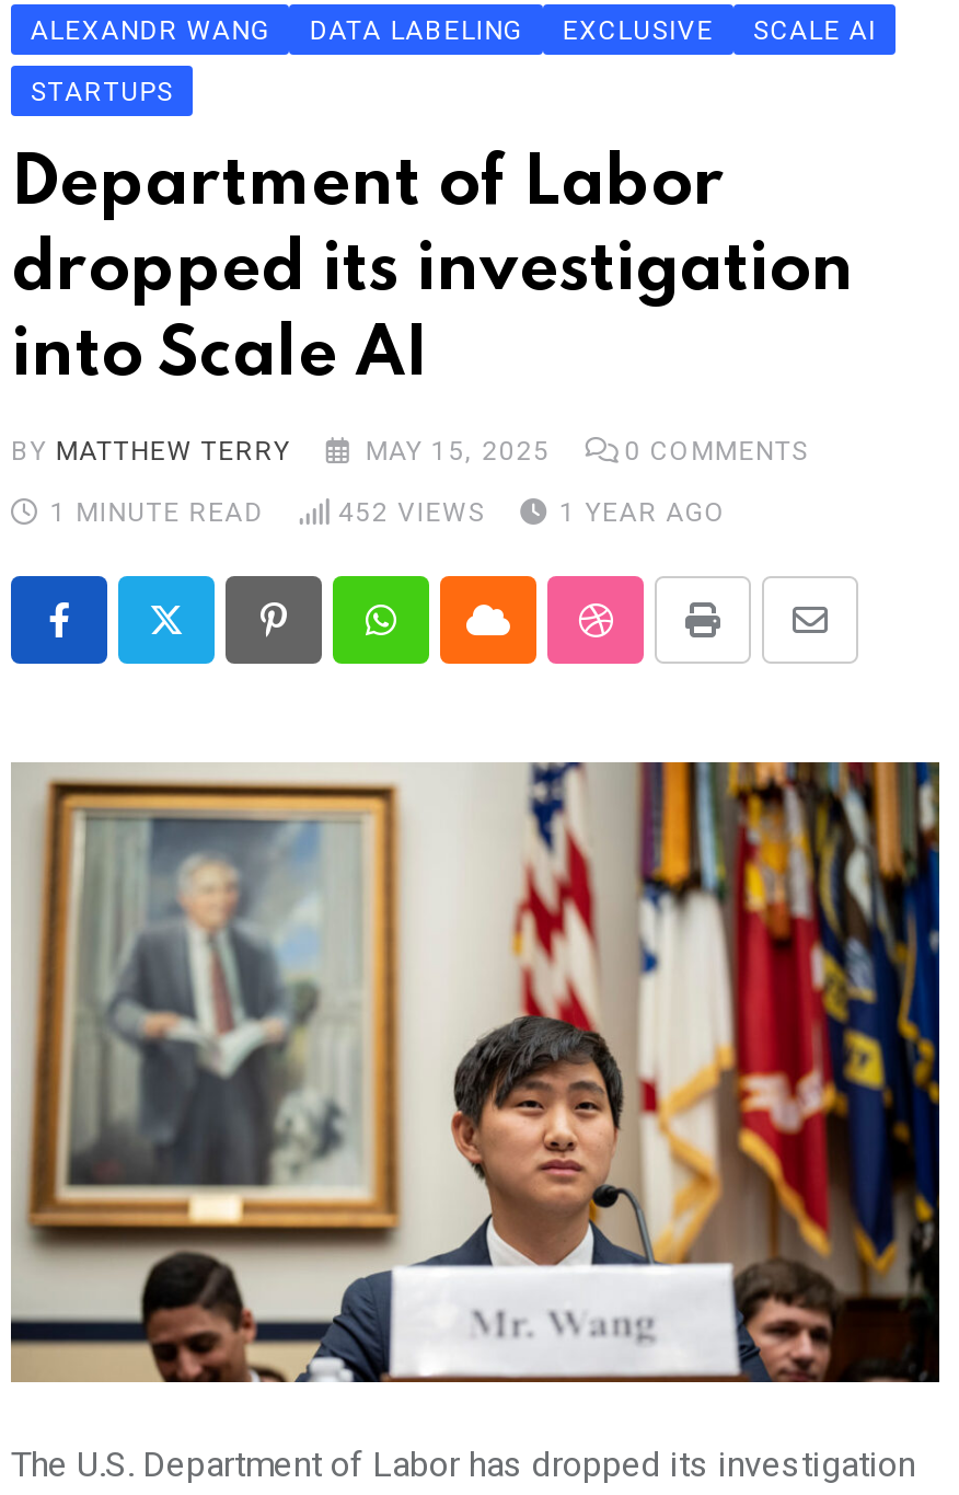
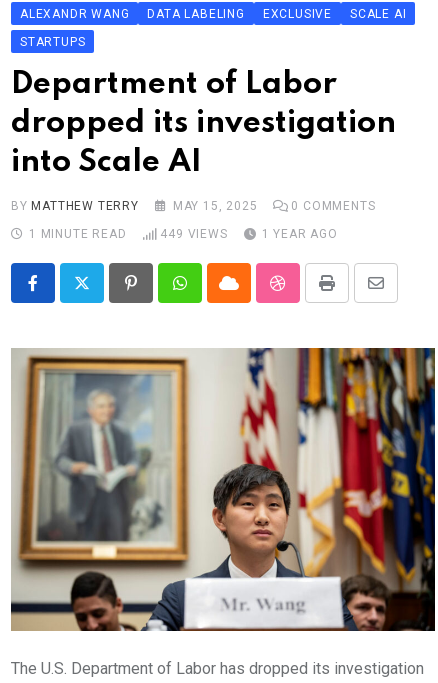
[338,497,485,528] 452 VIEWS -> [160,227,228,241] 449 VIEWS

